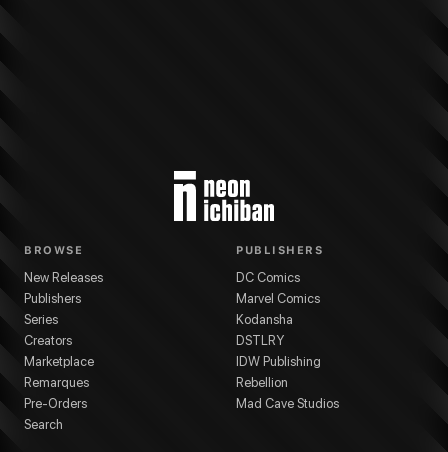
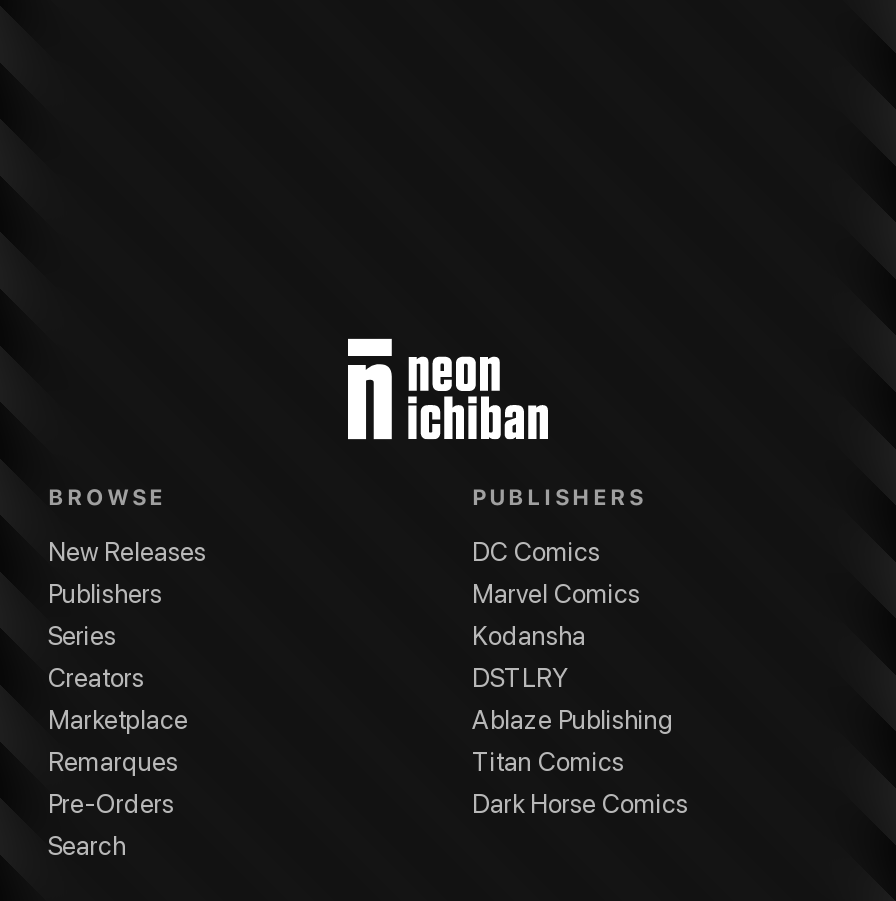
[236,354,339,411] IDW Publishing | Rebellion | Mad Cave Studios -> [472,705,688,819] Ablaze Publishing | Titan Comics | Dark Horse Comics

